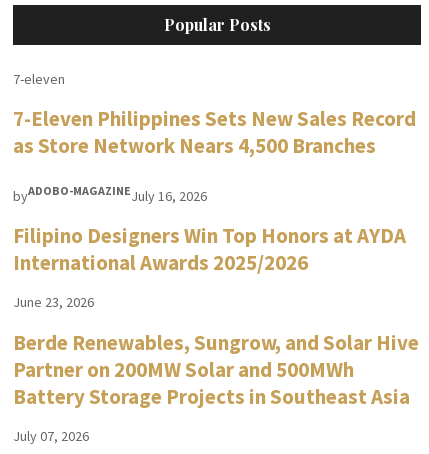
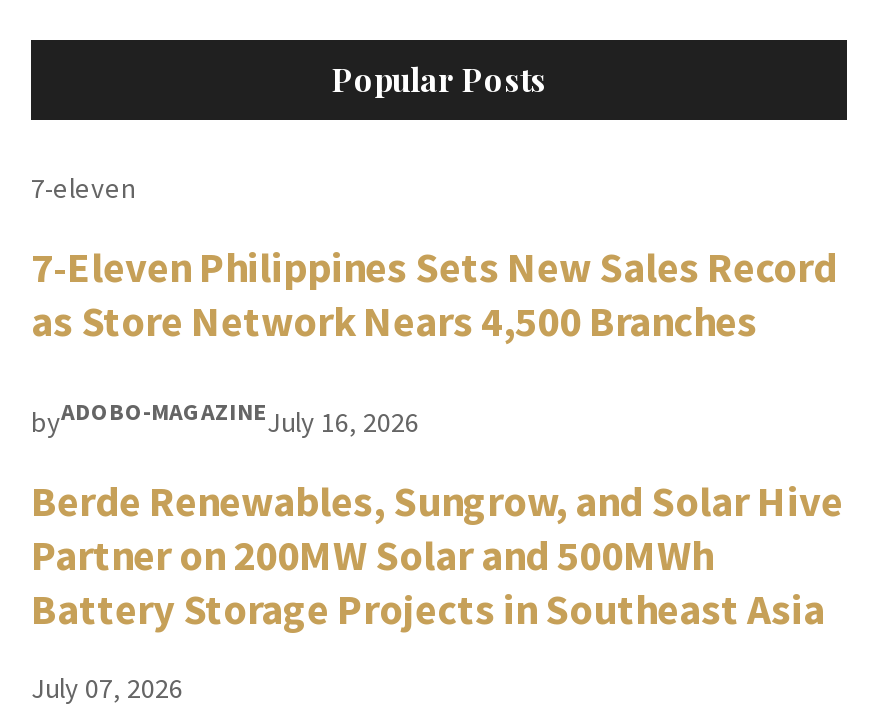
[13,222,406,311] Filipino Designers Win Top Honors at AYDA | International Awards 2025/2026 | June 23, 2026 -> none

